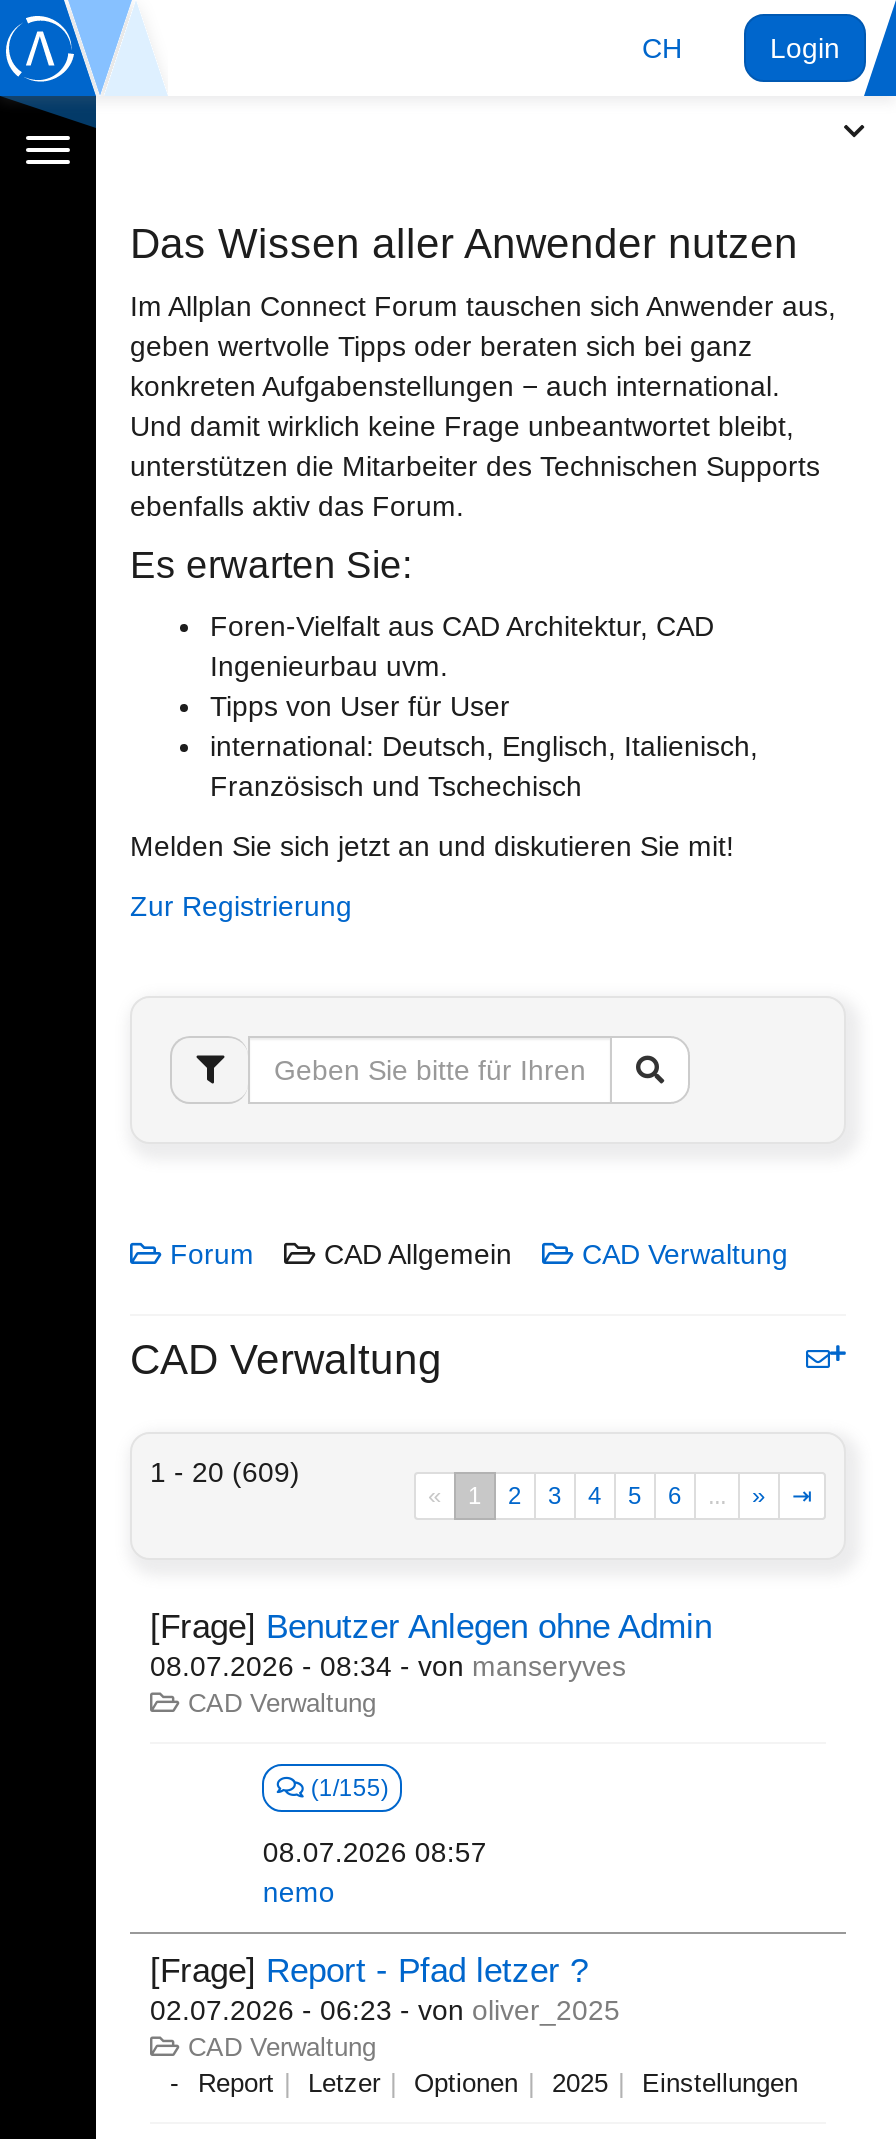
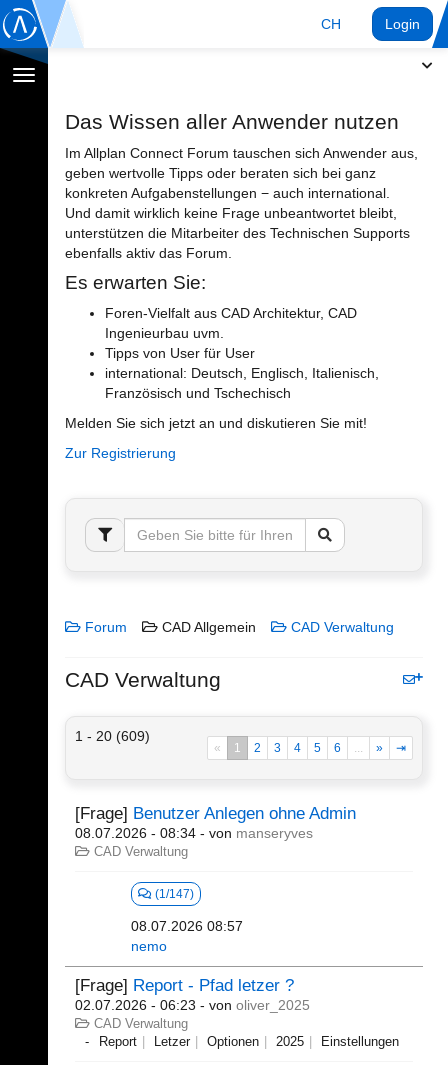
[305,1774,389,1802] (1/155) -> [152,887,194,901] (1/147)

